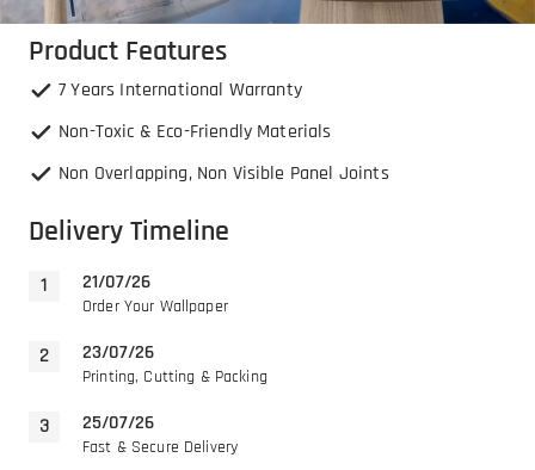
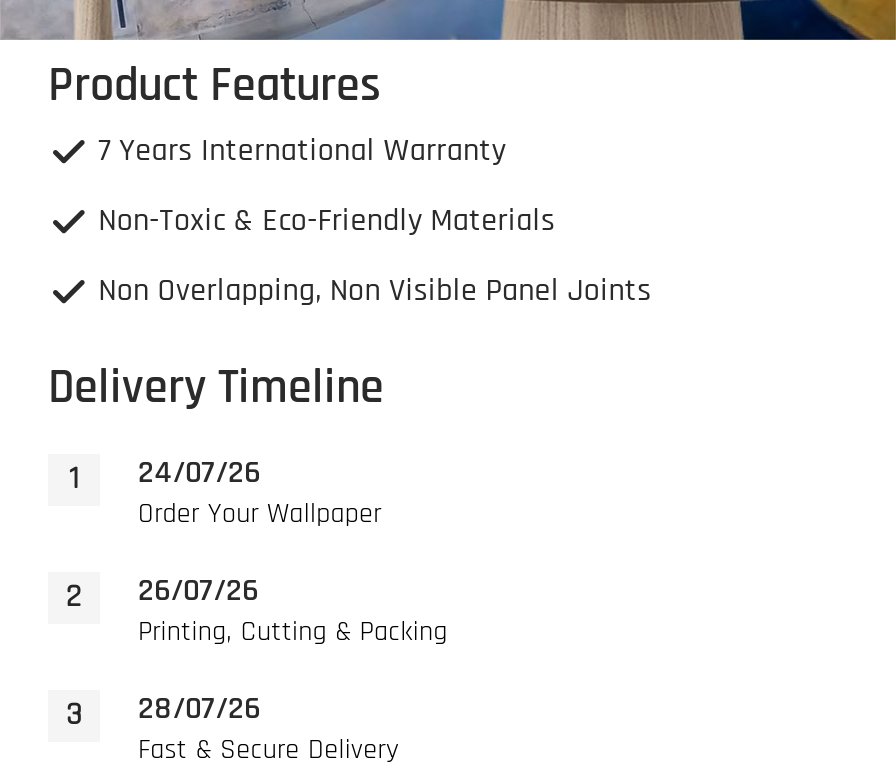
[82,269,151,294] 21/07/26 -> [138,451,261,493] 24/07/26
[82,339,154,364] 23/07/26 -> [138,569,259,611] 26/07/26
[82,410,154,435] 25/07/26 -> [138,687,261,729] 28/07/26

